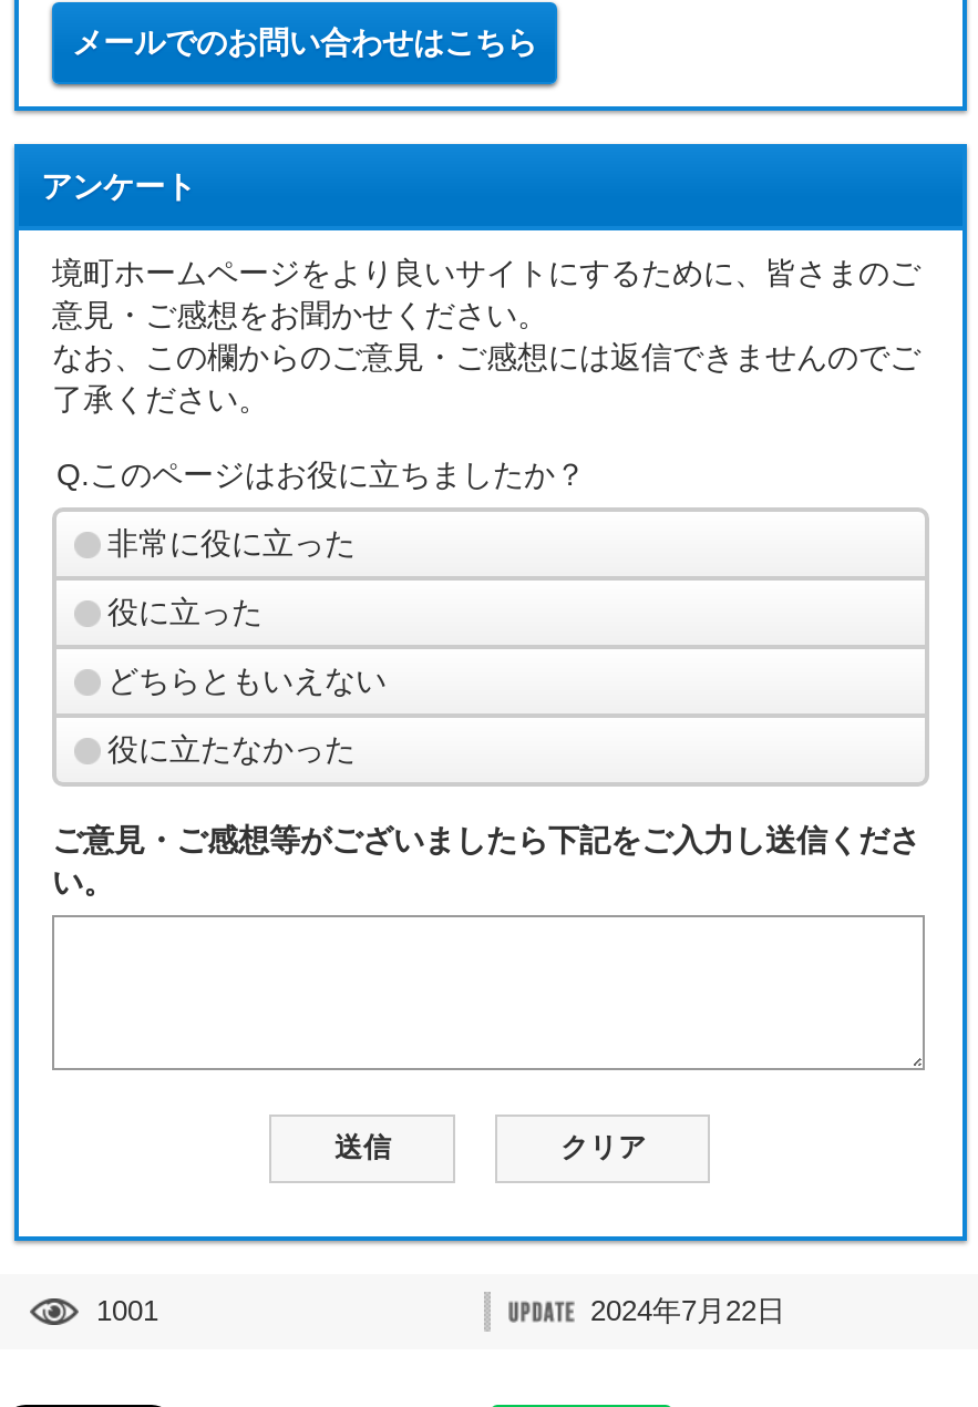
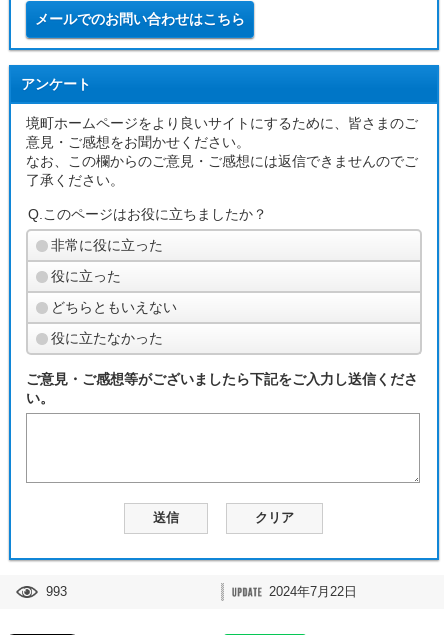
[96,1294,158,1327] 1001 -> [46,584,67,599] 993

